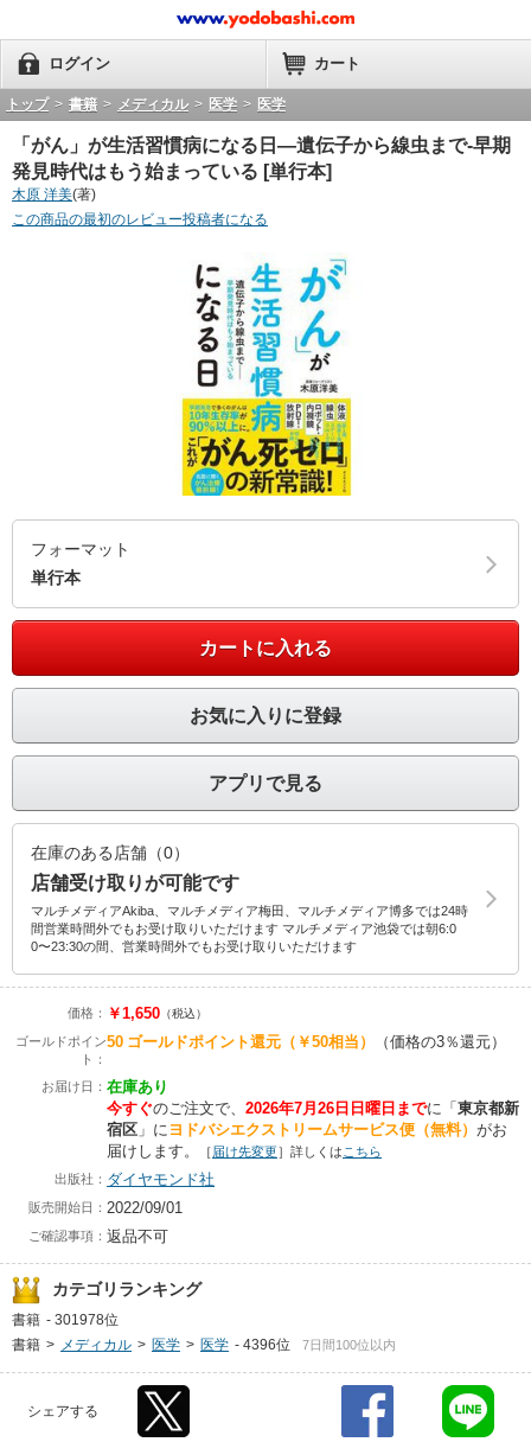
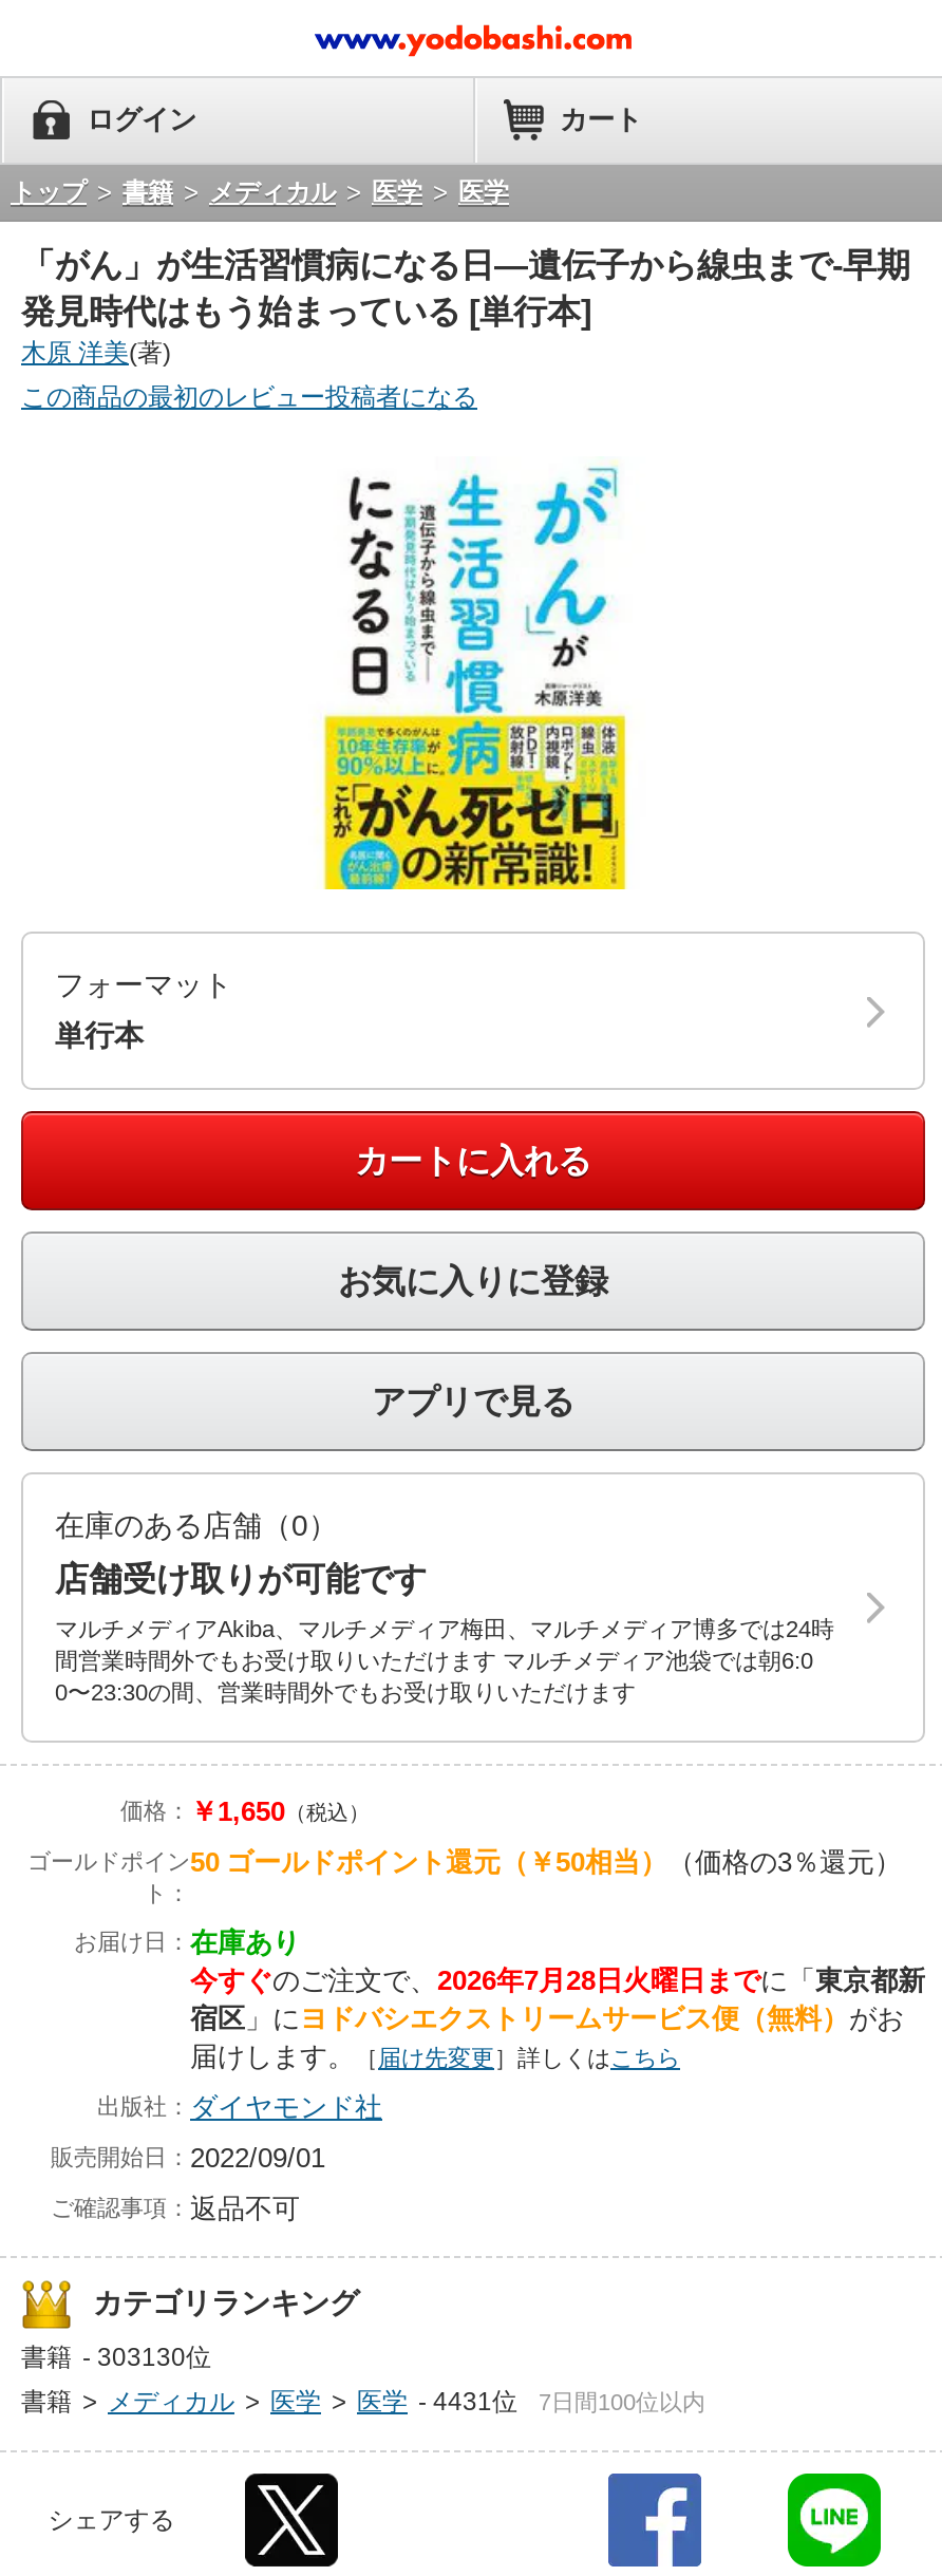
[107,1099,519,1117] 今すぐのご注文で、2026年7月26日日曜日までに「東京都新 -> [190,1964,925,1996] 今すぐのご注文で、2026年7月28日火曜日までに「東京都新
[12,1312,119,1328] 書籍 - 301978位 -> [21,2343,211,2372] 書籍 - 303130位
[12,1336,290,1353] 書籍 > メディカル > 医学 > 医学 - 4396位 -> [21,2387,517,2417] 書籍 > メディカル > 医学 > 医学 - 4431位

